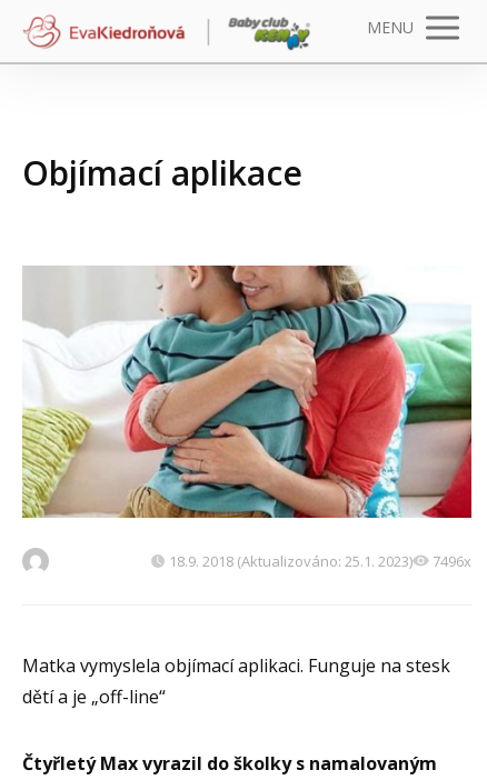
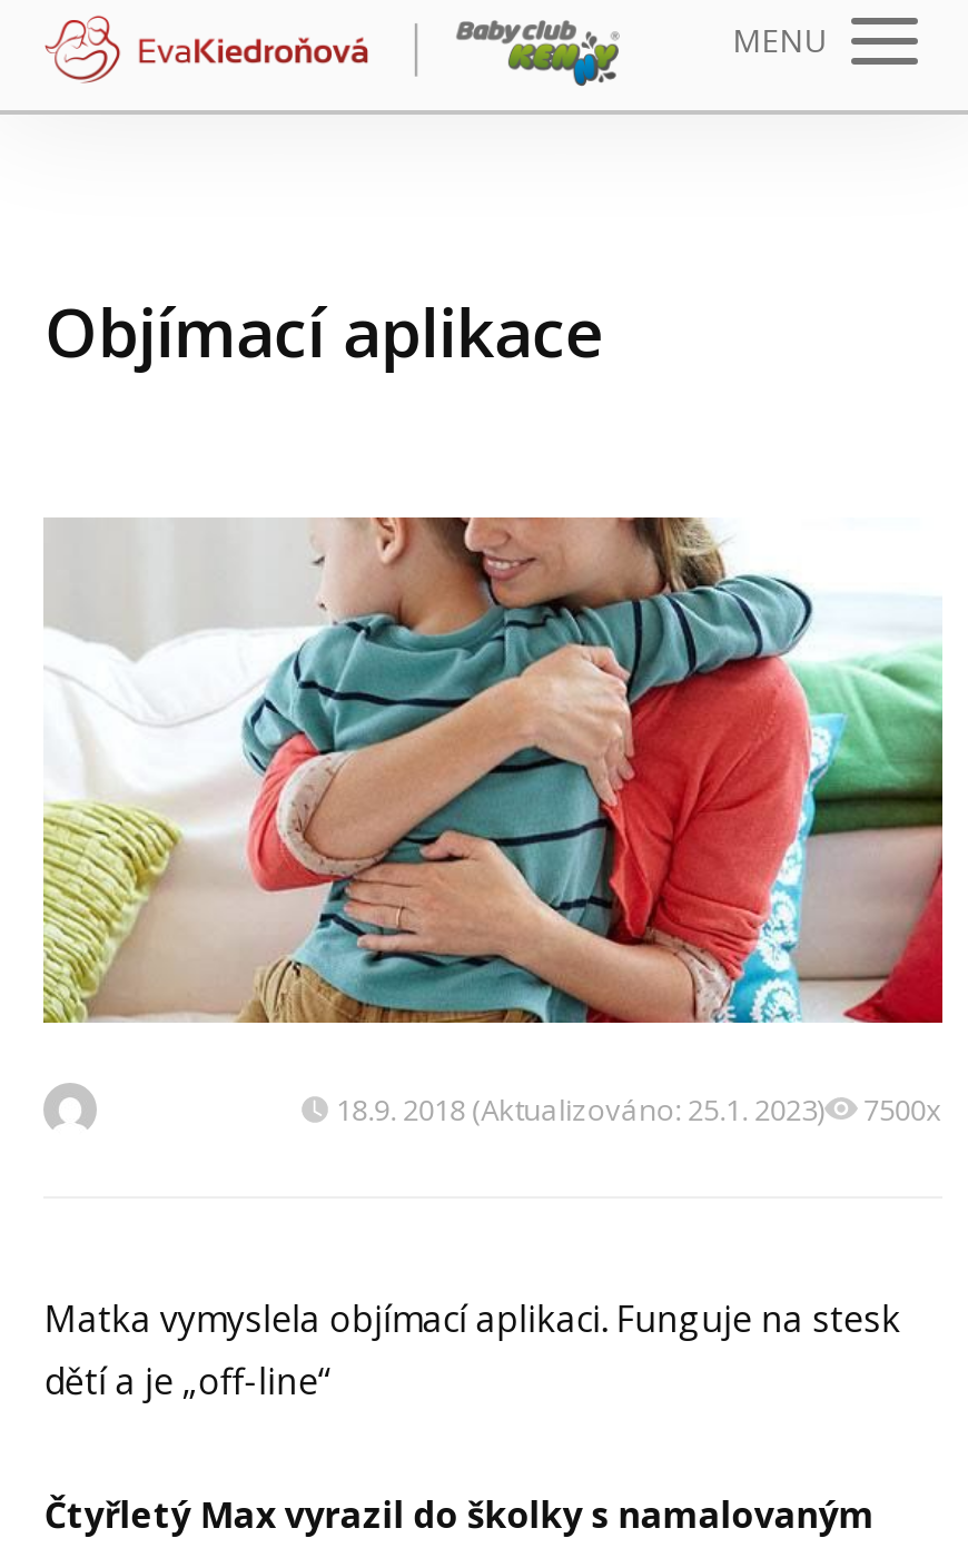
[169,551,471,571] 18.9. 2018 (Aktualizováno: 25.1. 2023) 7496x -> [336,1089,942,1129] 18.9. 2018 (Aktualizováno: 25.1. 2023) 7500x

